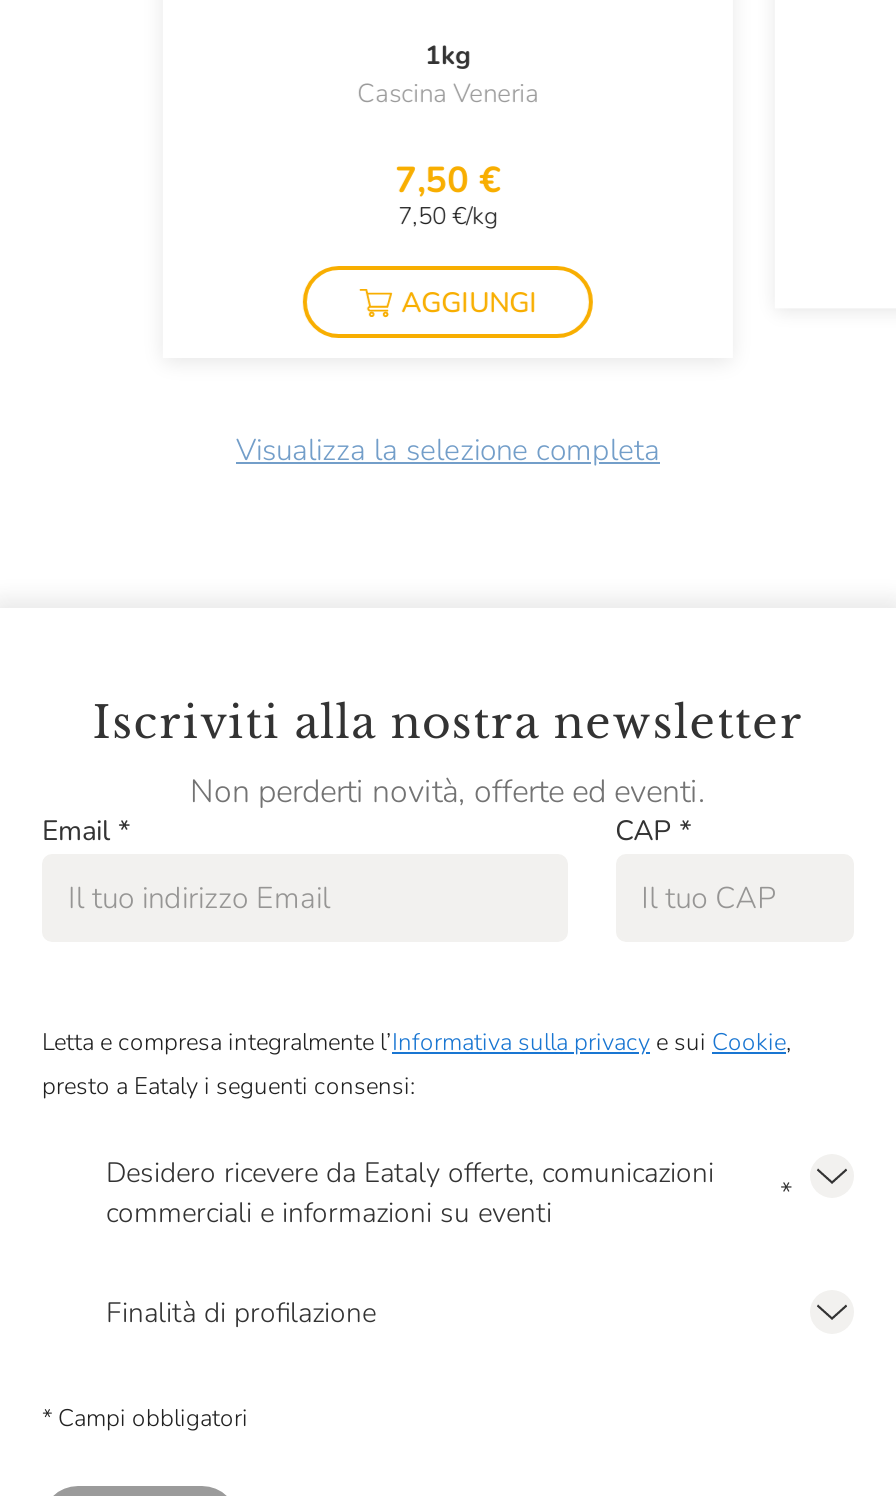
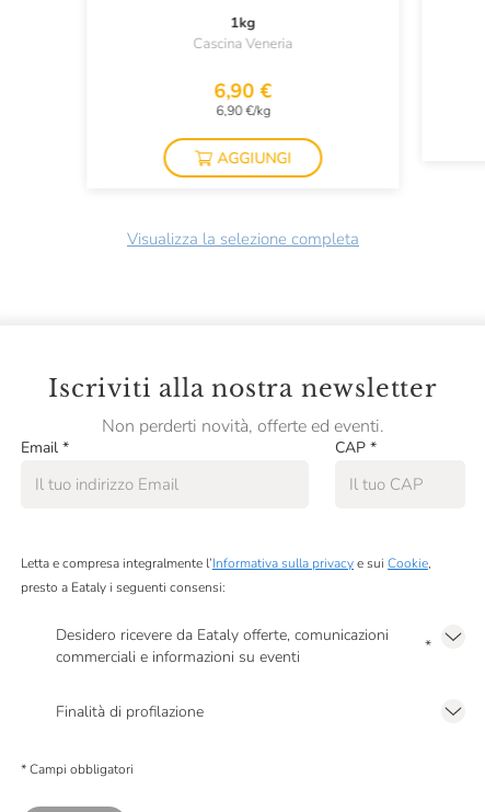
[395,156,501,204] 7,50 € -> [214,78,272,104] 6,90 €
[398,200,498,232] 7,50 €/kg -> [216,102,270,119] 6,90 €/kg

